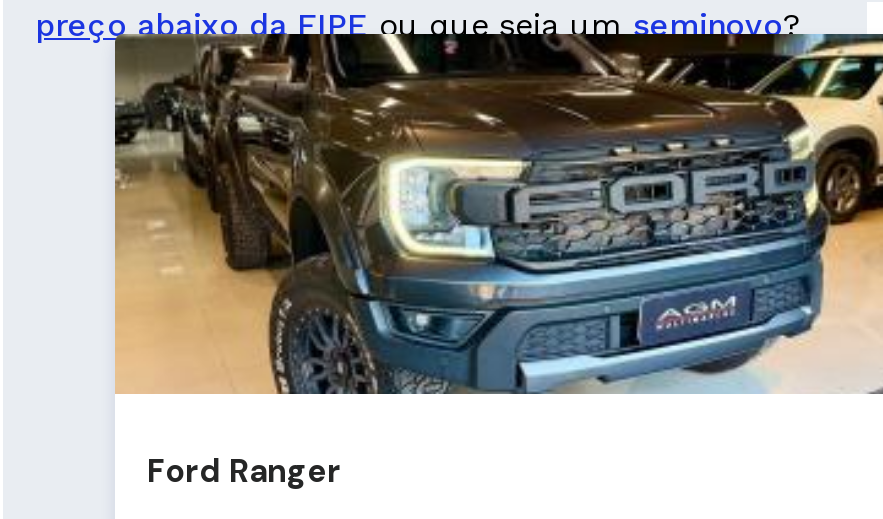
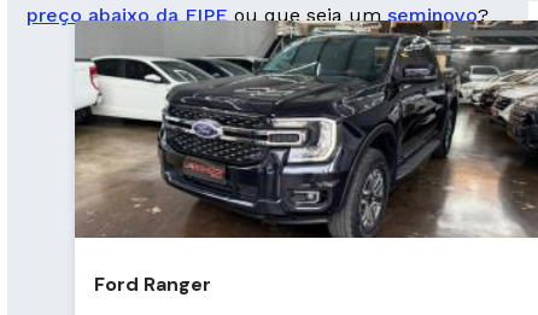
[113,32,877,396] [image] -> [74,19,534,239] [image]

